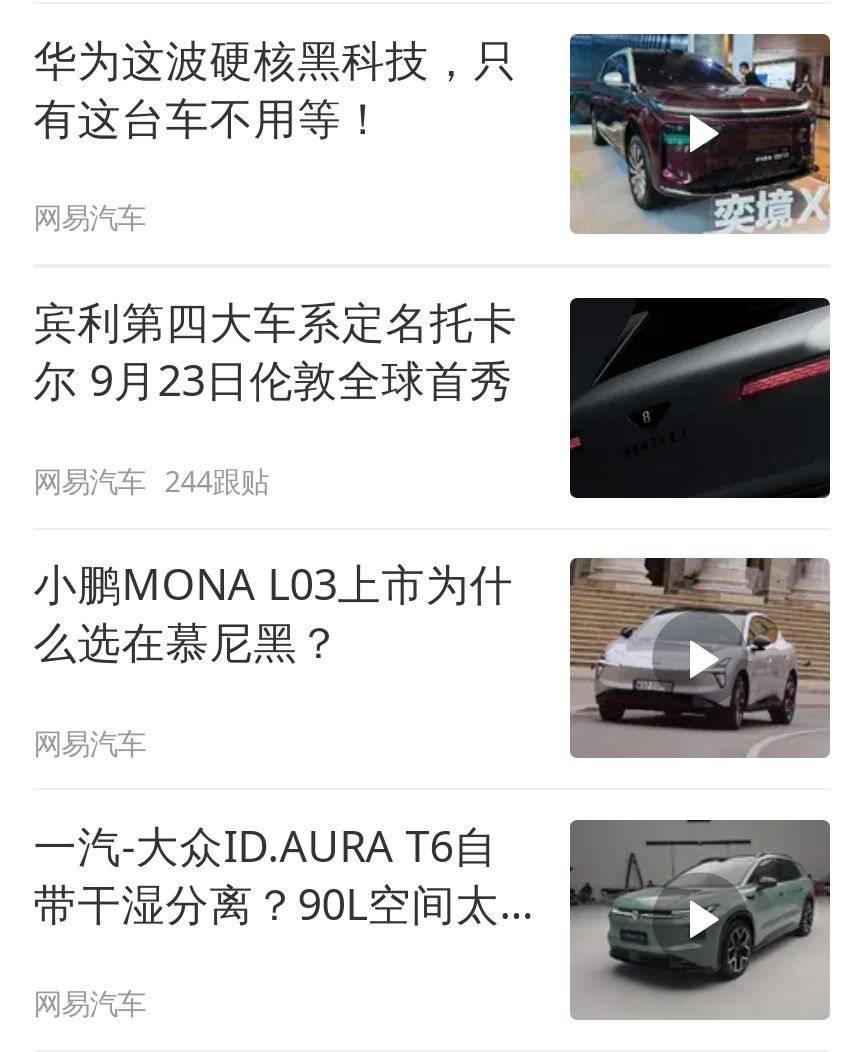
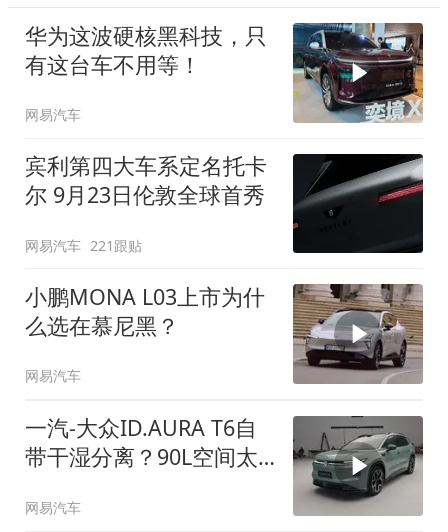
[33,461,269,499] 网易汽车 244跟贴 -> [25,236,142,255] 网易汽车 221跟贴

